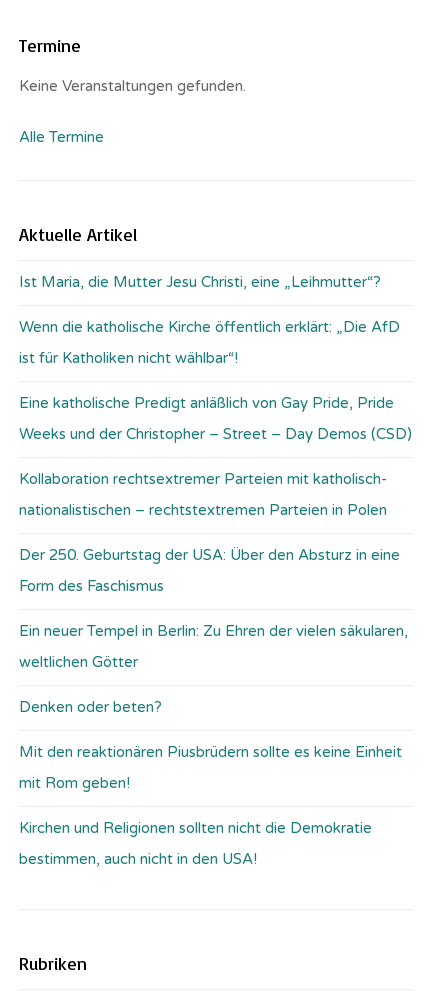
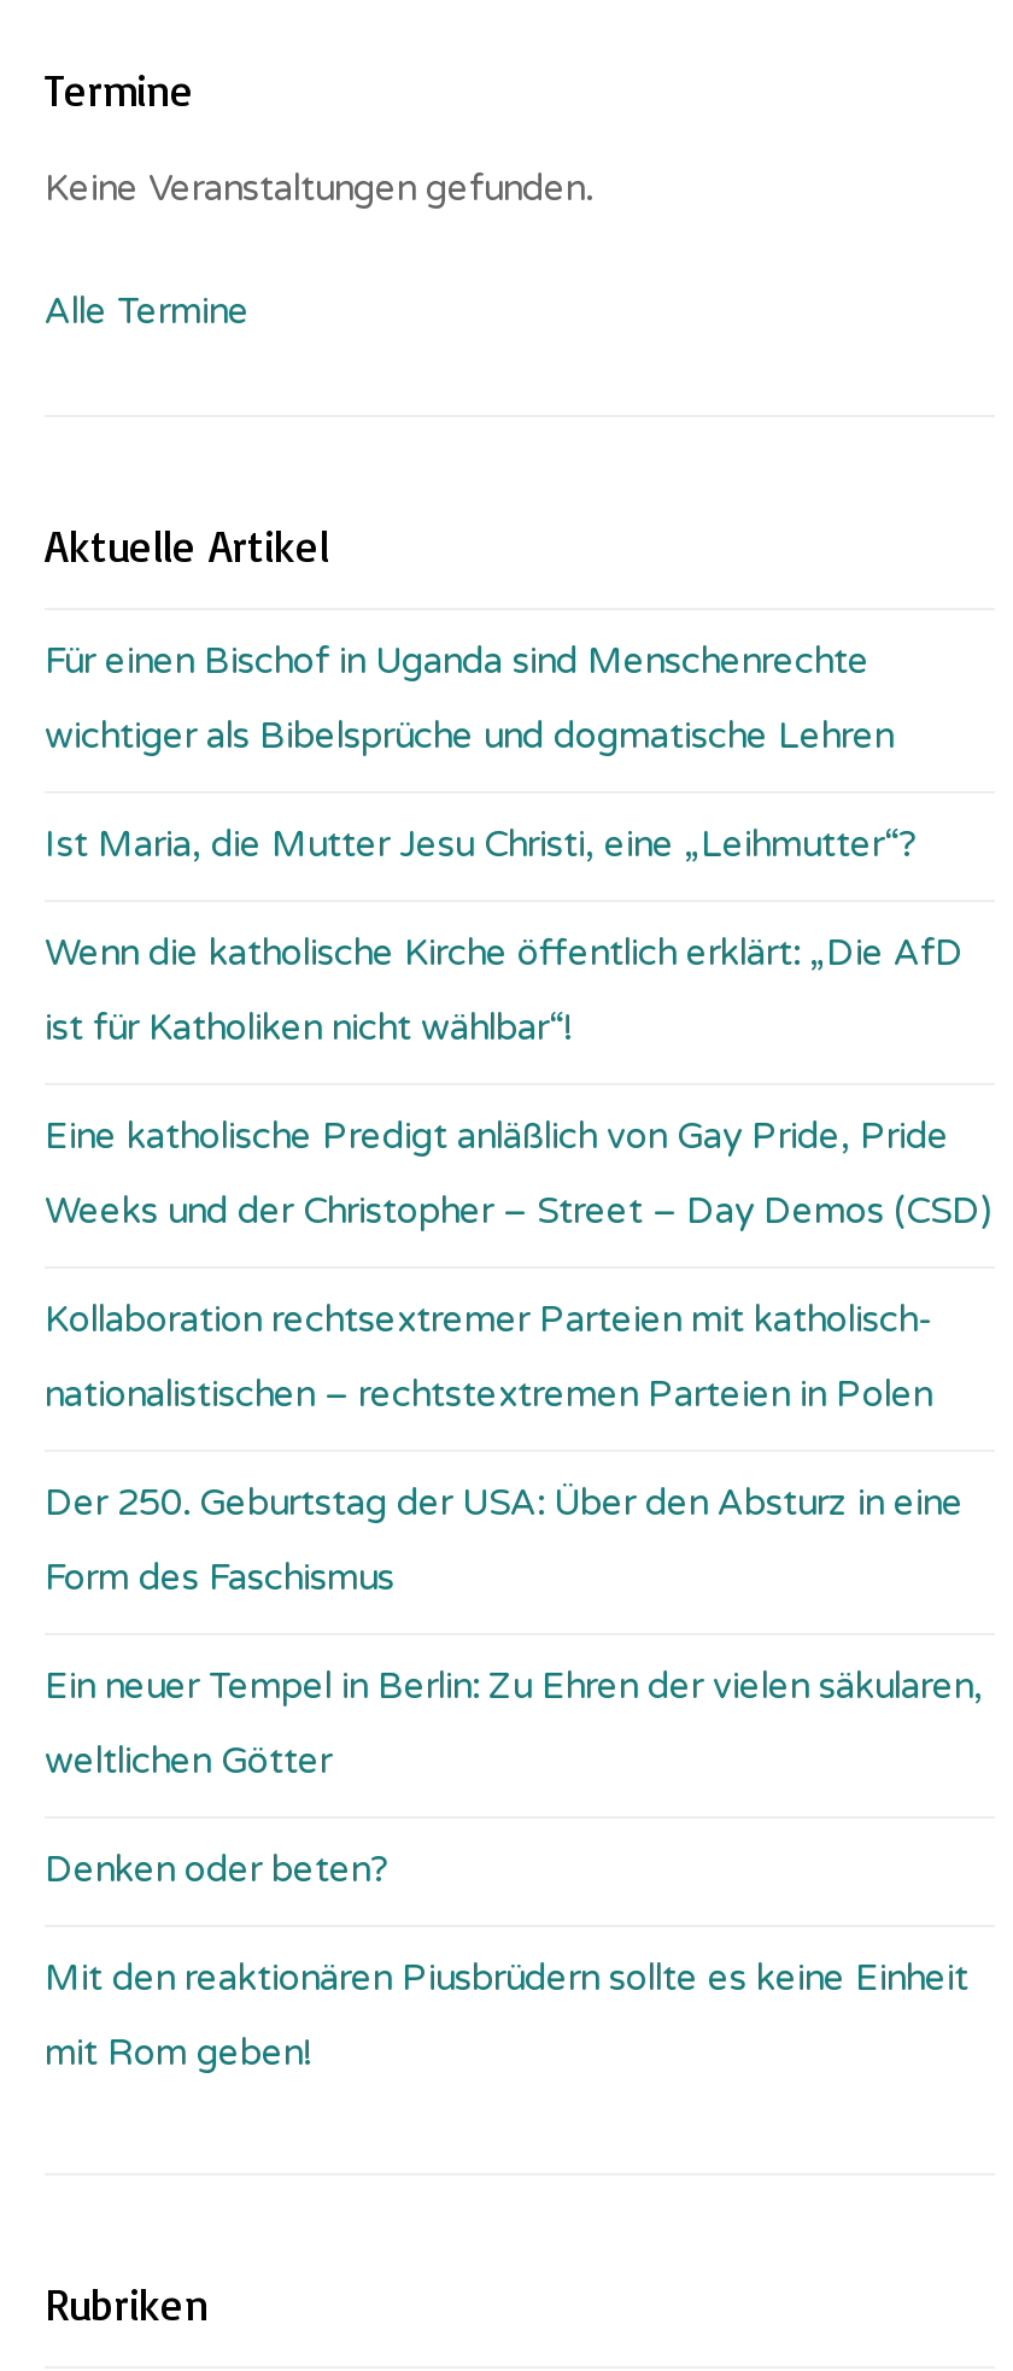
none -> [45,638,894,757] Für einen Bischof in Uganda sind Menschenrechte | wichtiger als Bibelsprüche und dogmatische Lehren
moved [19,273,412,792] -> [45,822,992,2074]: Ist Maria, die Mutter Jesu Christi, eine „Leihmutter“? | Wenn die katholische Kirche öffentlich erklärt: „Die AfD | ist für Katholiken nicht wählbar“! | ... | Mit den reaktionären Piusbrüdern sollte es keine Einheit | mit Rom geben!
[19,819,372,868] Kirchen und Religionen sollten nicht die Demokratie | bestimmen, auch nicht in den USA! -> none

